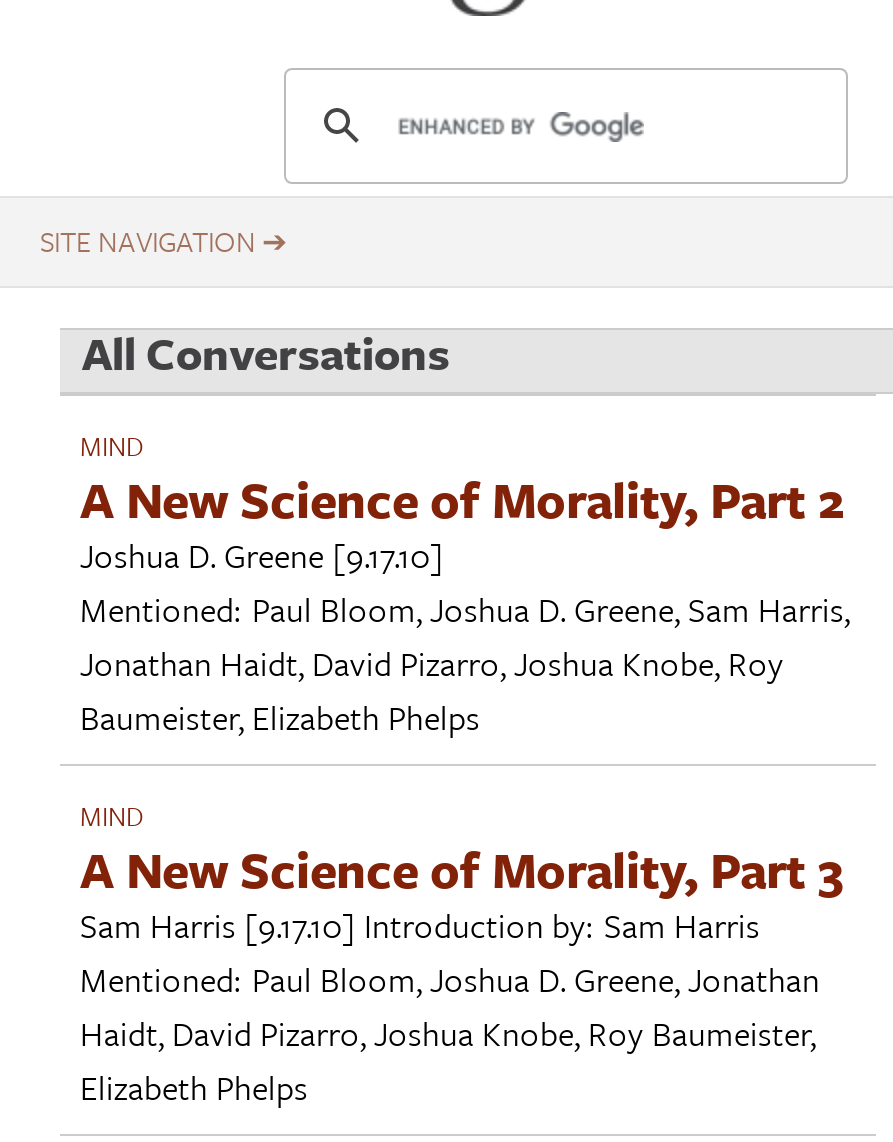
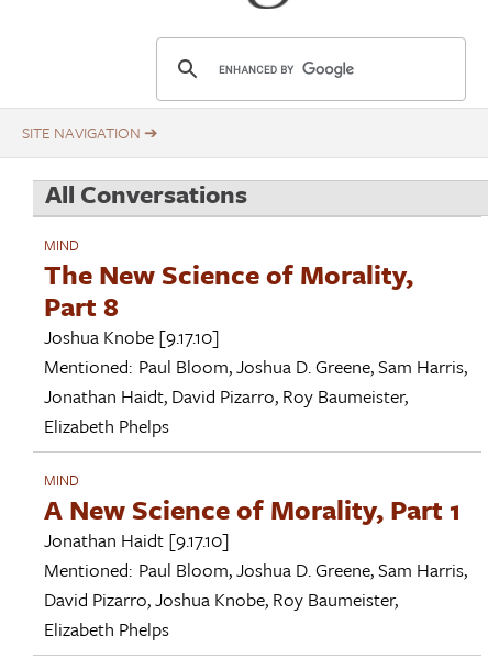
[80,463,844,579] A New Science of Morality, Part 2 | Joshua D. Greene [9.17.10] -> [44,254,413,350] The New Science of Morality, | Part 8 | Joshua Knobe [9.17.10]
[80,637,784,741] Jonathan Haidt, David Pizarro,Joshua Knobe, Roy | Baumeister, Elizabeth Phelps -> [44,382,408,439] Jonathan Haidt, David Pizarro, Roy Baumeister, | Elizabeth Phelps
[80,833,844,1057] A New Science of Morality, Part 3 | Sam Harris [9.17.10] Introduction by: Sam Harris | Mentioned: Paul Bloom,Joshua D. Greene,Jonathan | Haidt, David Pizarro,Joshua Knobe, Roy Baumeister, -> [44,490,467,613] A New Science of Morality, Part 1 | Jonathan Haidt [9.17.10] | Mentioned: Paul Bloom,Joshua D. Greene, Sam Harris, | David Pizarro,Joshua Knobe, Roy Baumeister,

